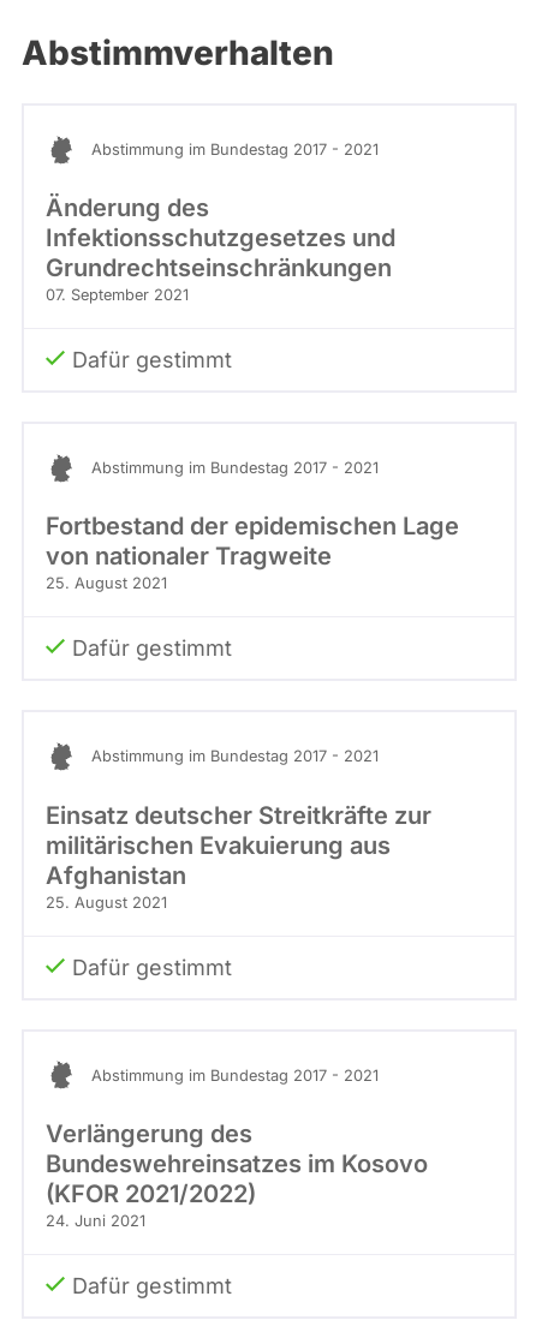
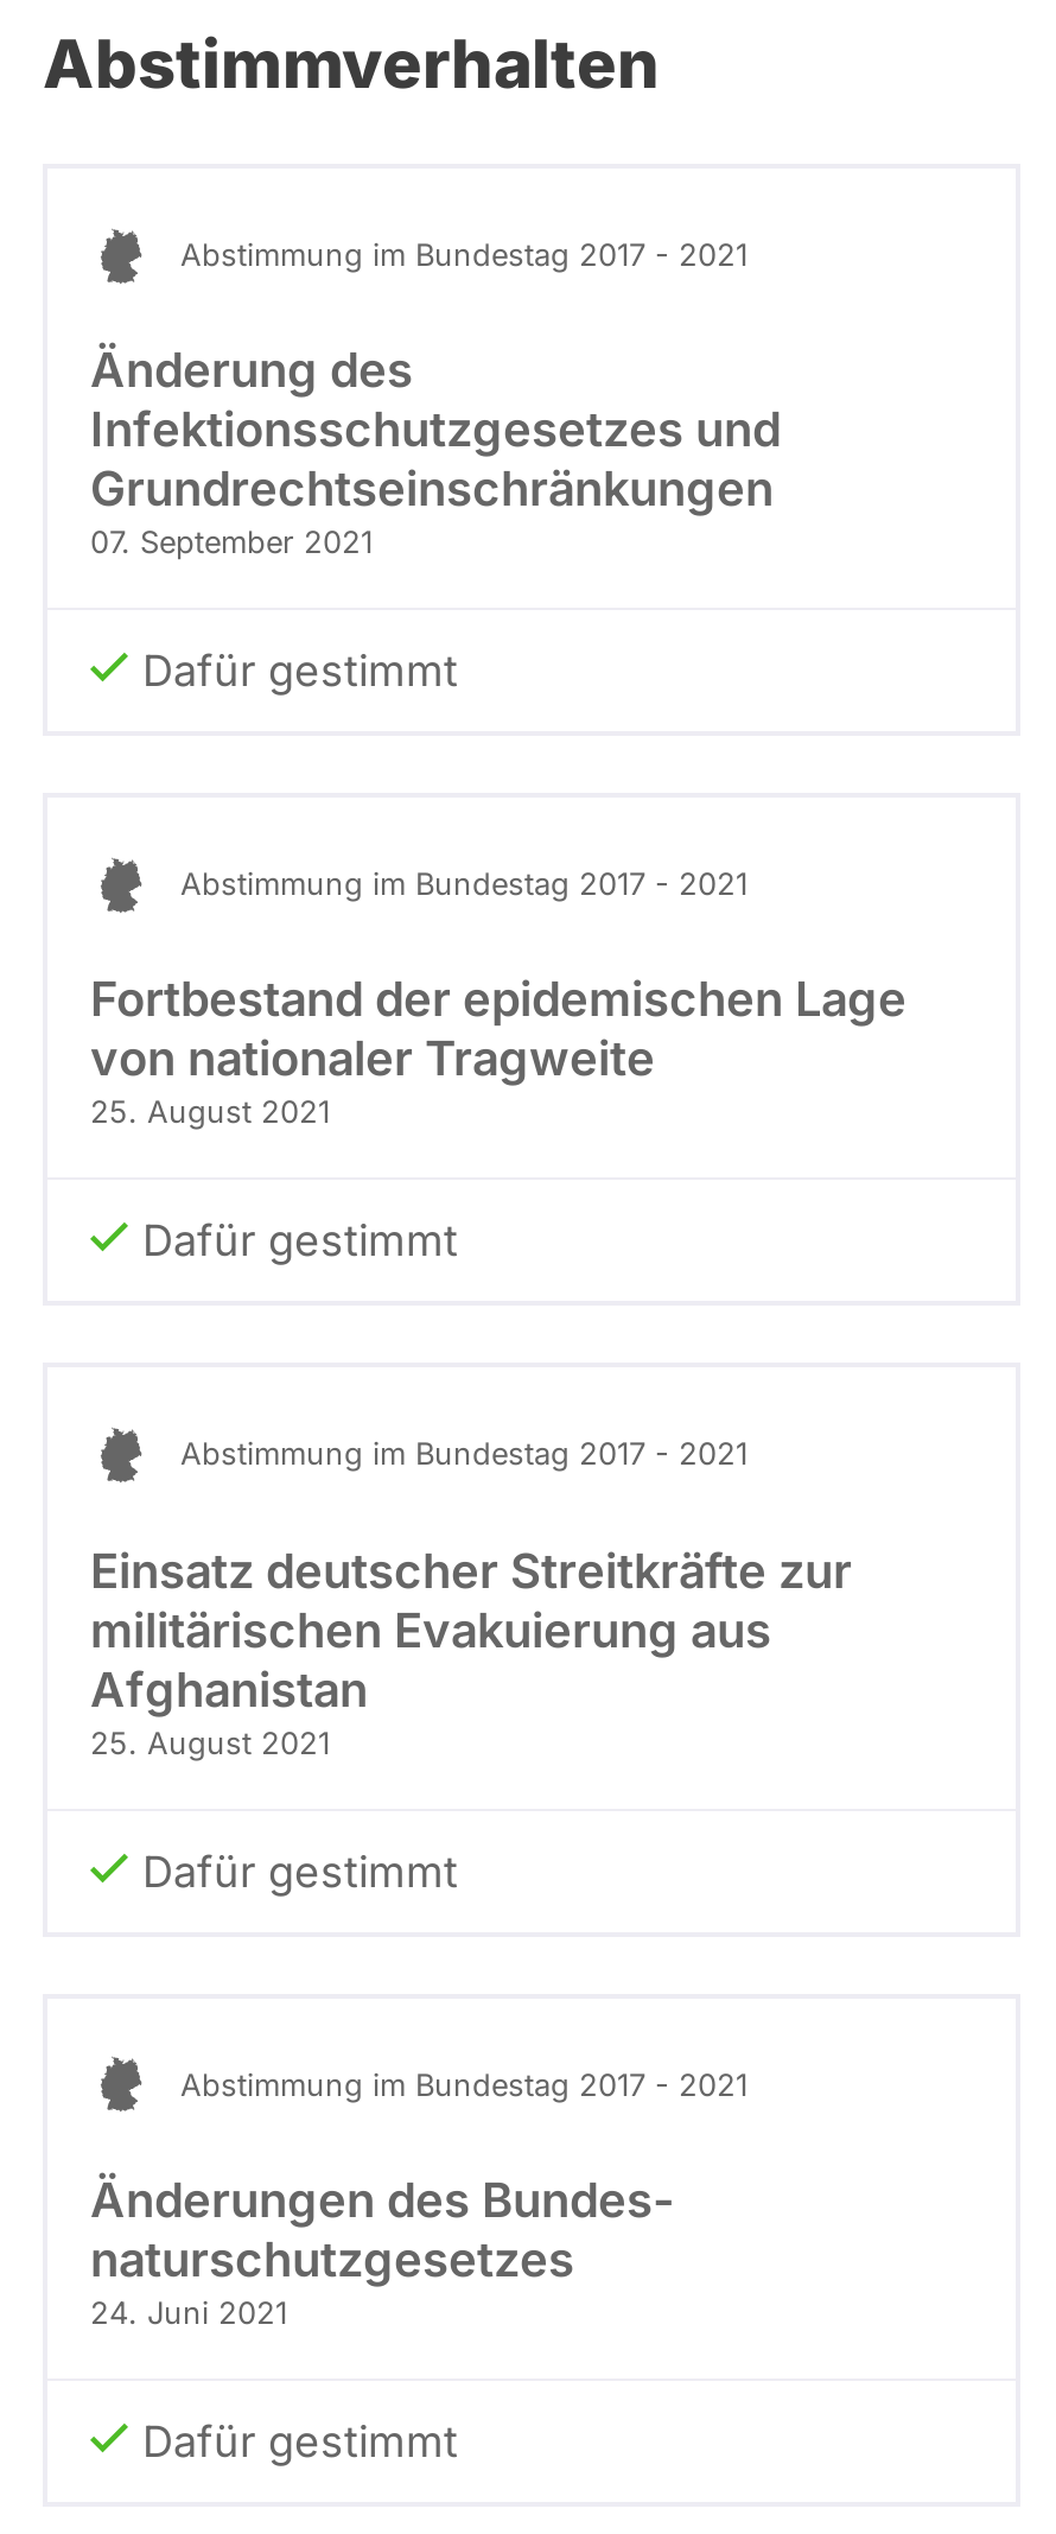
[46,1119,428,1208] Verlängerung des | Bundeswehreinsatzes im Kosovo | (KFOR 2021/2022) -> [90,2171,674,2288] Änderungen des Bundes | naturschutzgesetzes

